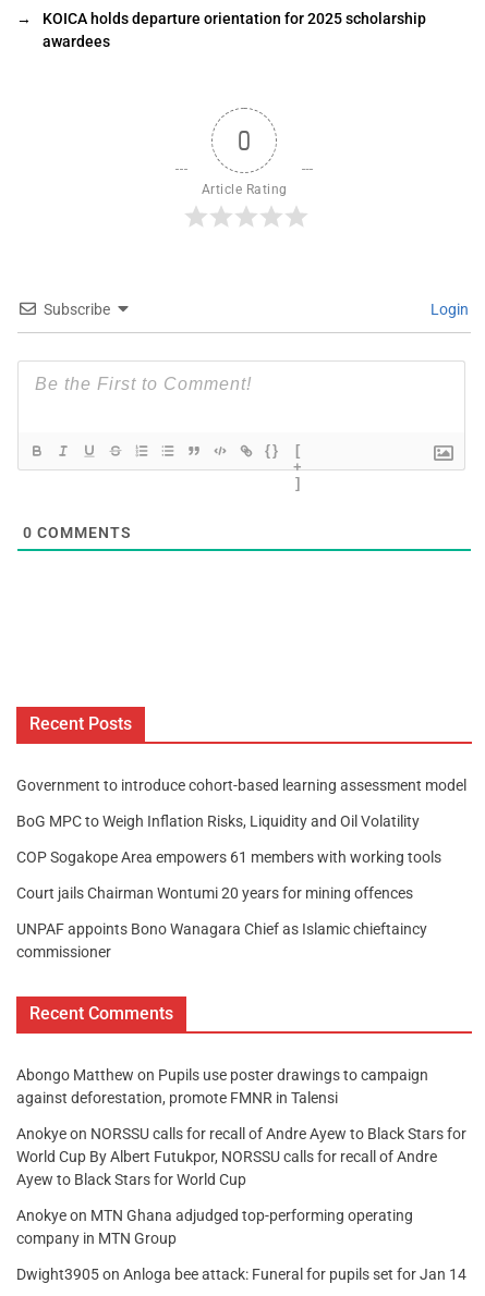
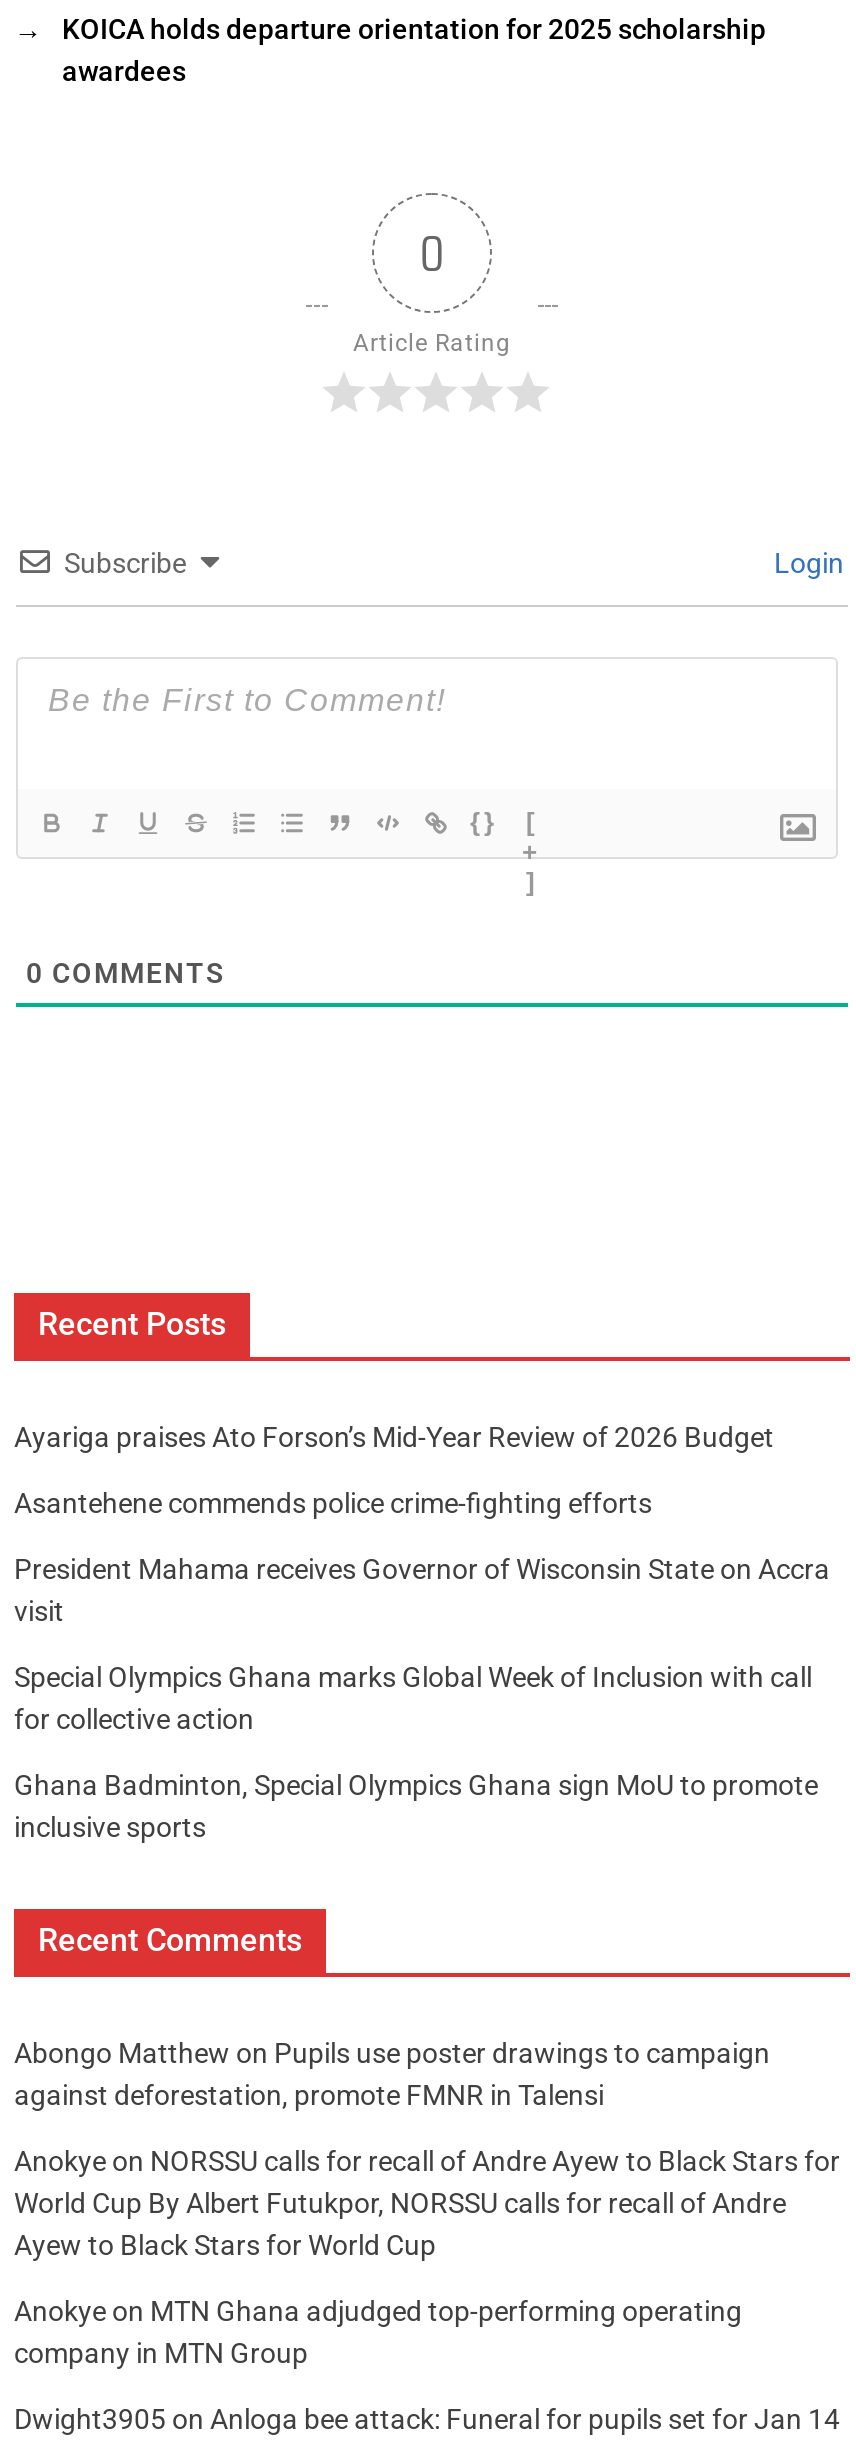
[16,776,470,794] Government to introduce cohort-based learning assessment model -> [14,1421,774,1453] Ayariga praises Ato Forson’s Mid-Year Review of 2026 Budget
[16,812,426,830] BoG MPC to Weigh Inflation Risks, Liquidity and Oil Volatility -> [14,1487,664,1519] Asantehene commends police crime-fighting efforts
[16,848,448,866] COP Sogakope Area empowers 61 members with working tools -> [14,1553,830,1627] President Mahama receives Governor of Wisconsin State on Accra | visit
[16,884,413,902] Court jails Chairman Wontumi 20 years for mining offences -> [14,1661,812,1735] Special Olympics Ghana marks Global Week of Inclusion with call | for collective action
[16,920,427,960] UNPAF appoints Bono Wanagara Chief as Islamic chieftaincy | commissioner -> [14,1769,818,1843] Ghana Badminton, Special Olympics Ghana sign MoU to promote | inclusive sports

